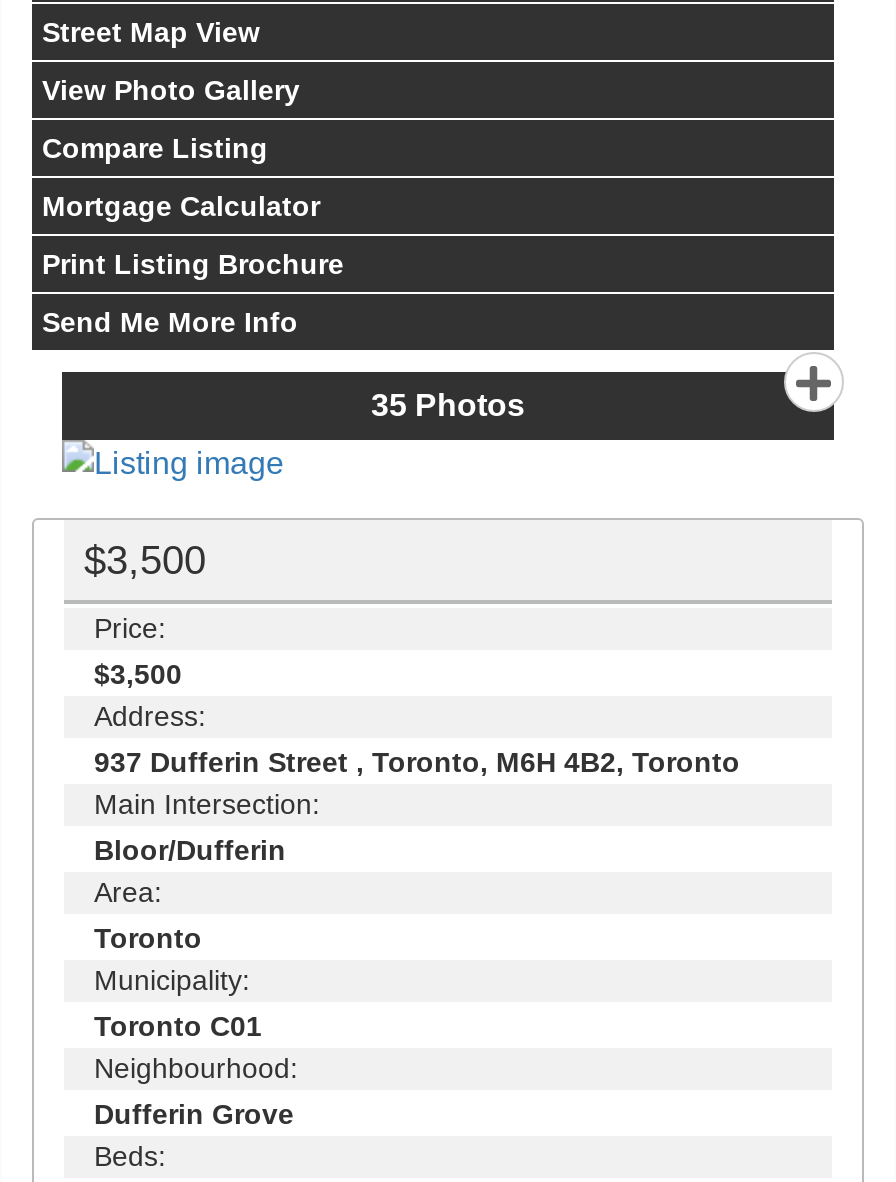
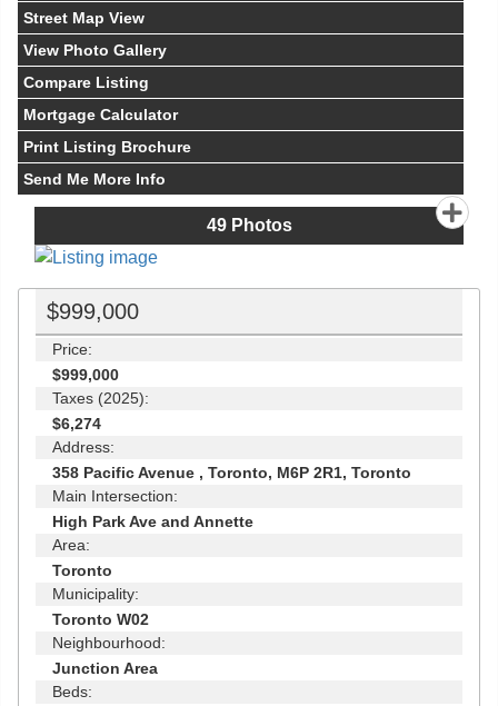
[371,388,525,422] 35 Photos -> [206,216,292,235] 49 Photos
[84,538,206,582] $3,500 -> [47,299,139,324] $999,000
[94,658,182,690] $3,500 -> [52,366,149,433] $999,000 | Taxes (2025): | $6,274
[94,746,740,778] 937 Dufferin Street , Toronto, M6H 4B2, Toronto -> [52,464,411,482] 358 Pacific Avenue , Toronto, M6P 2R1, Toronto
[94,834,286,866] Bloor/Dufferin -> [52,513,253,531] High Park Ave and Annette
[94,1010,262,1042] Toronto C01 -> [52,611,149,628] Toronto W02
[94,1098,294,1130] Dufferin Grove -> [52,660,158,677] Junction Area

